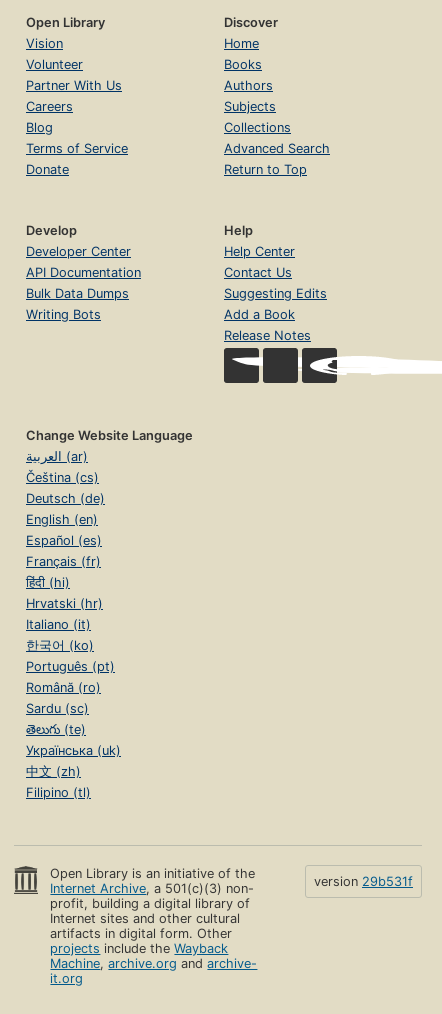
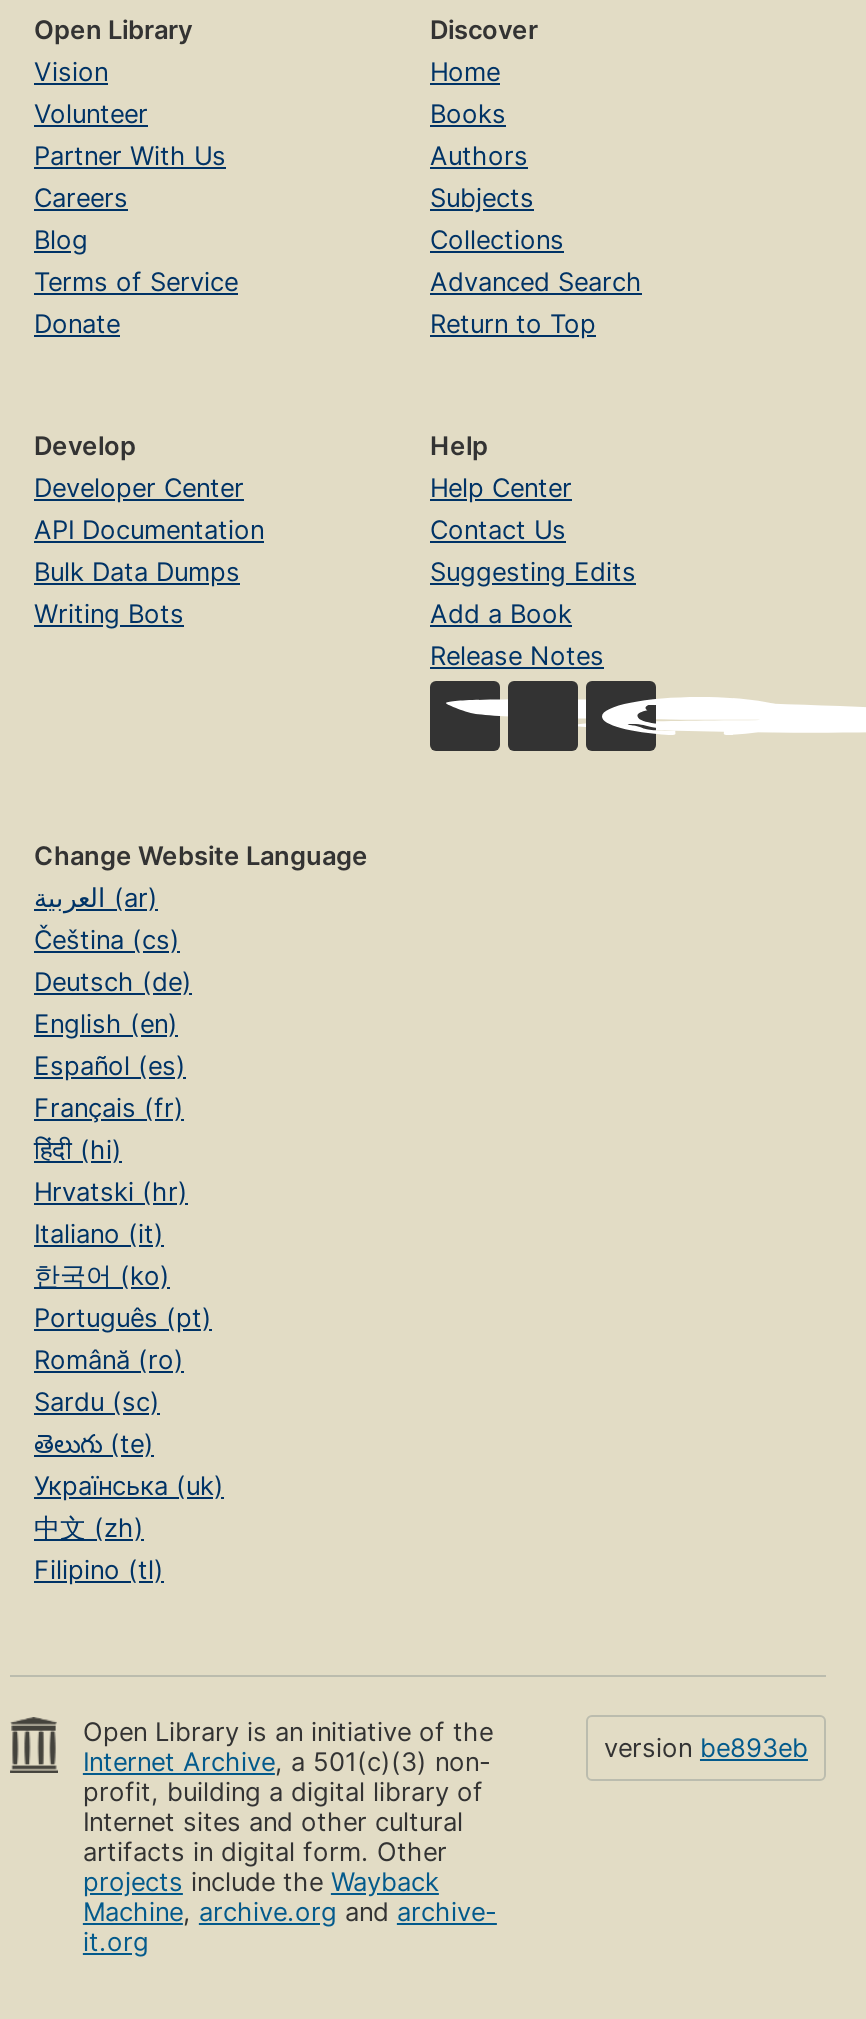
[314,874,413,889] version 29b531f -> [604,1733,808,1763] version be893eb

